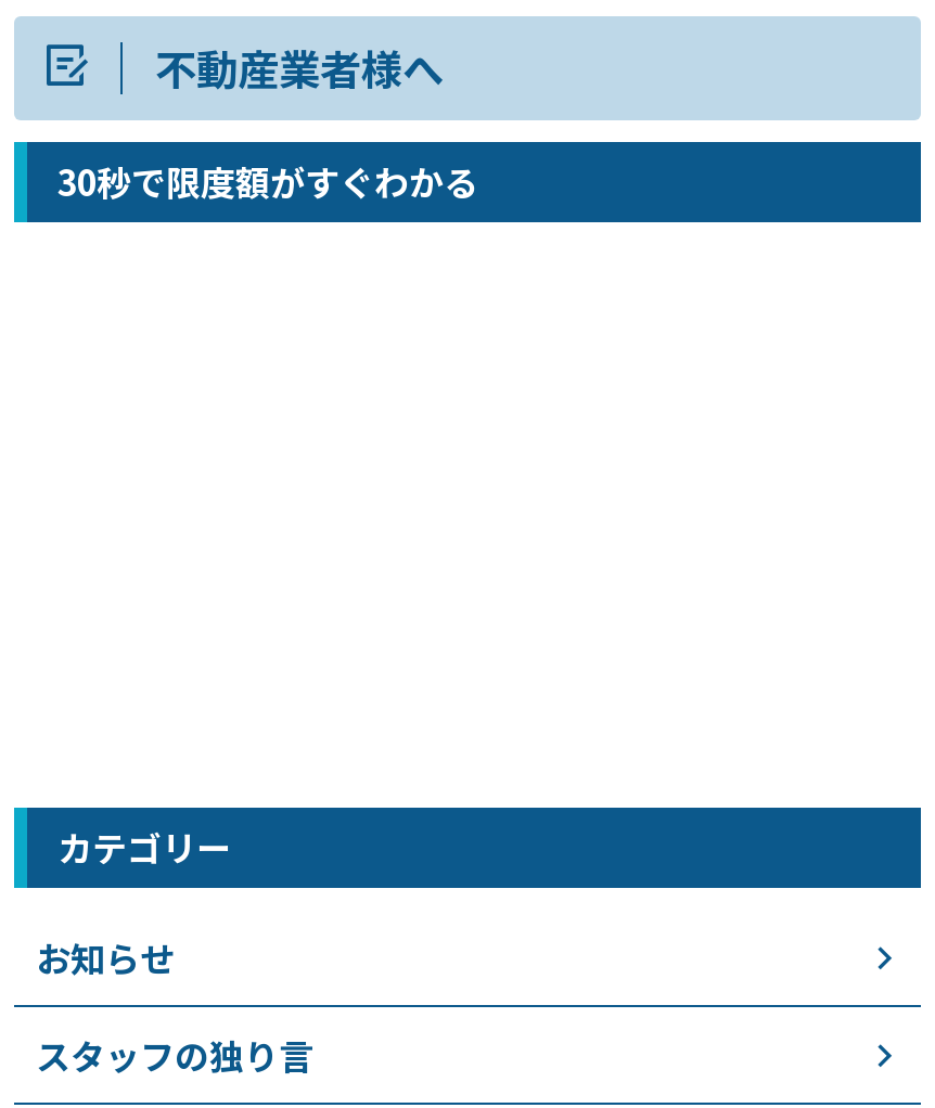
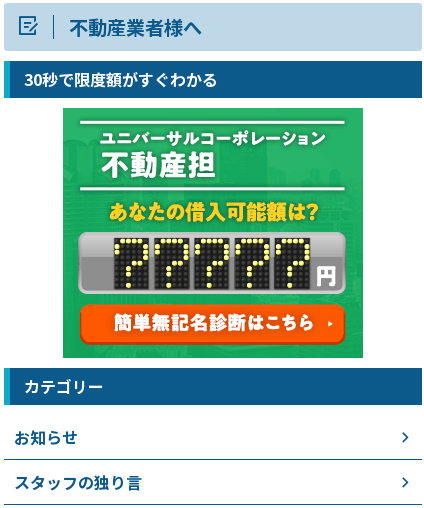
none -> [62,107,364,359] [image]

